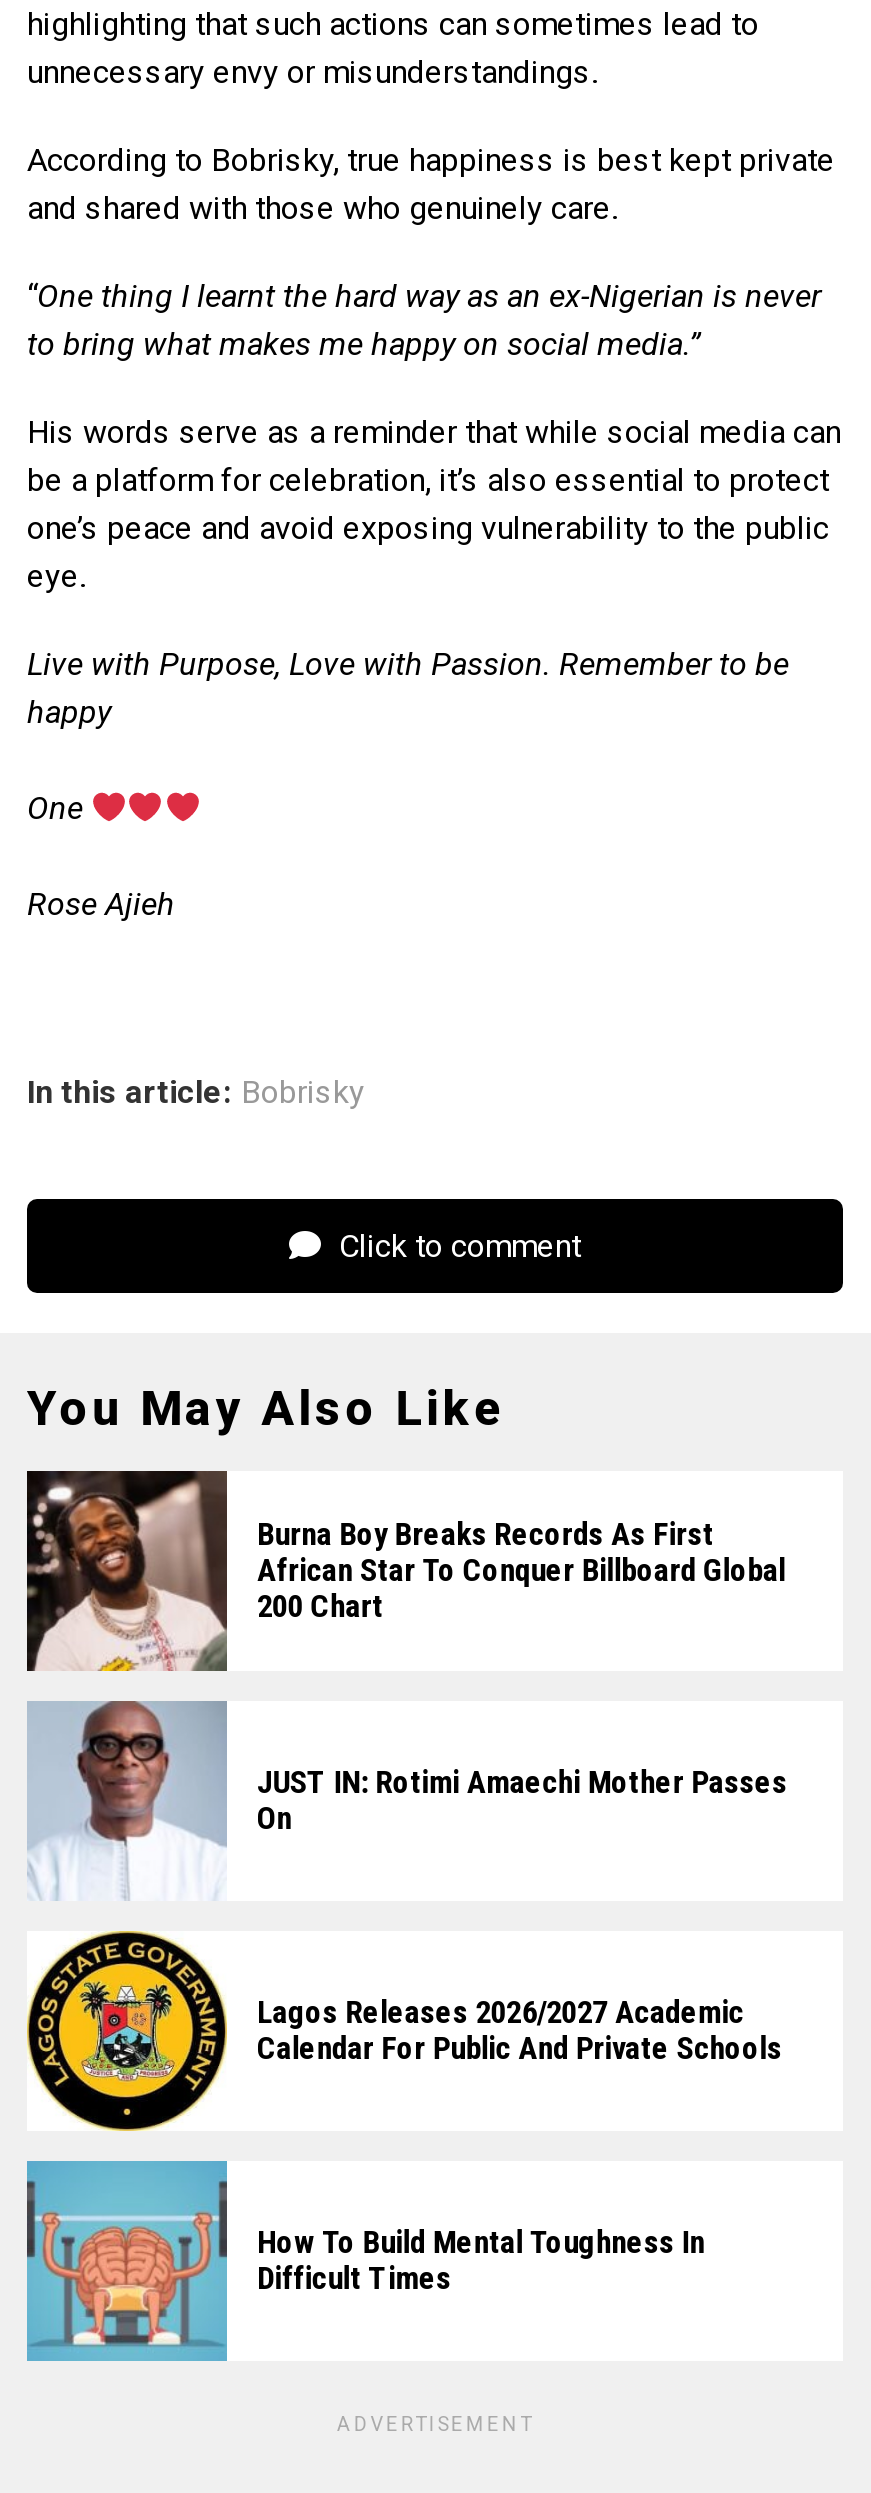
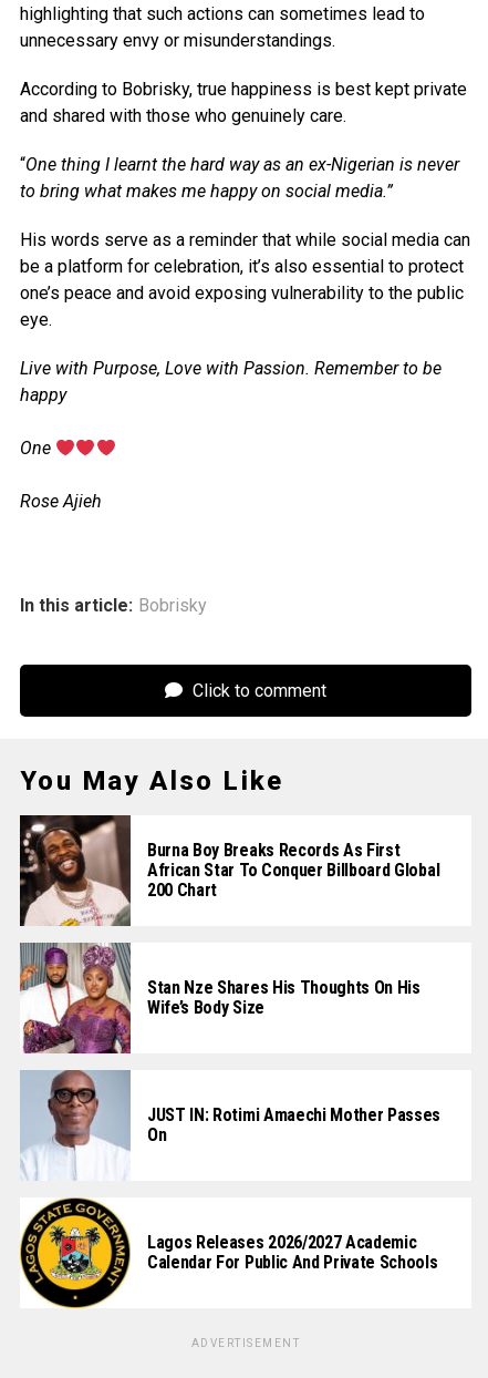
none -> [20,943,420,1055] [image] | Stan Nze Shares His Thoughts On His | Wife’s Body Size
moved [25,1698,787,2068] -> [19,1068,441,1273]: [image] | JUST IN: Rotimi Amaechi Mother Passes | On | Lagos Releases 2026/2027 Academic | Calendar For Public And Private Schools
[25,2160,705,2362] [image] | How To Build Mental Toughness In | Difficult Times -> none

